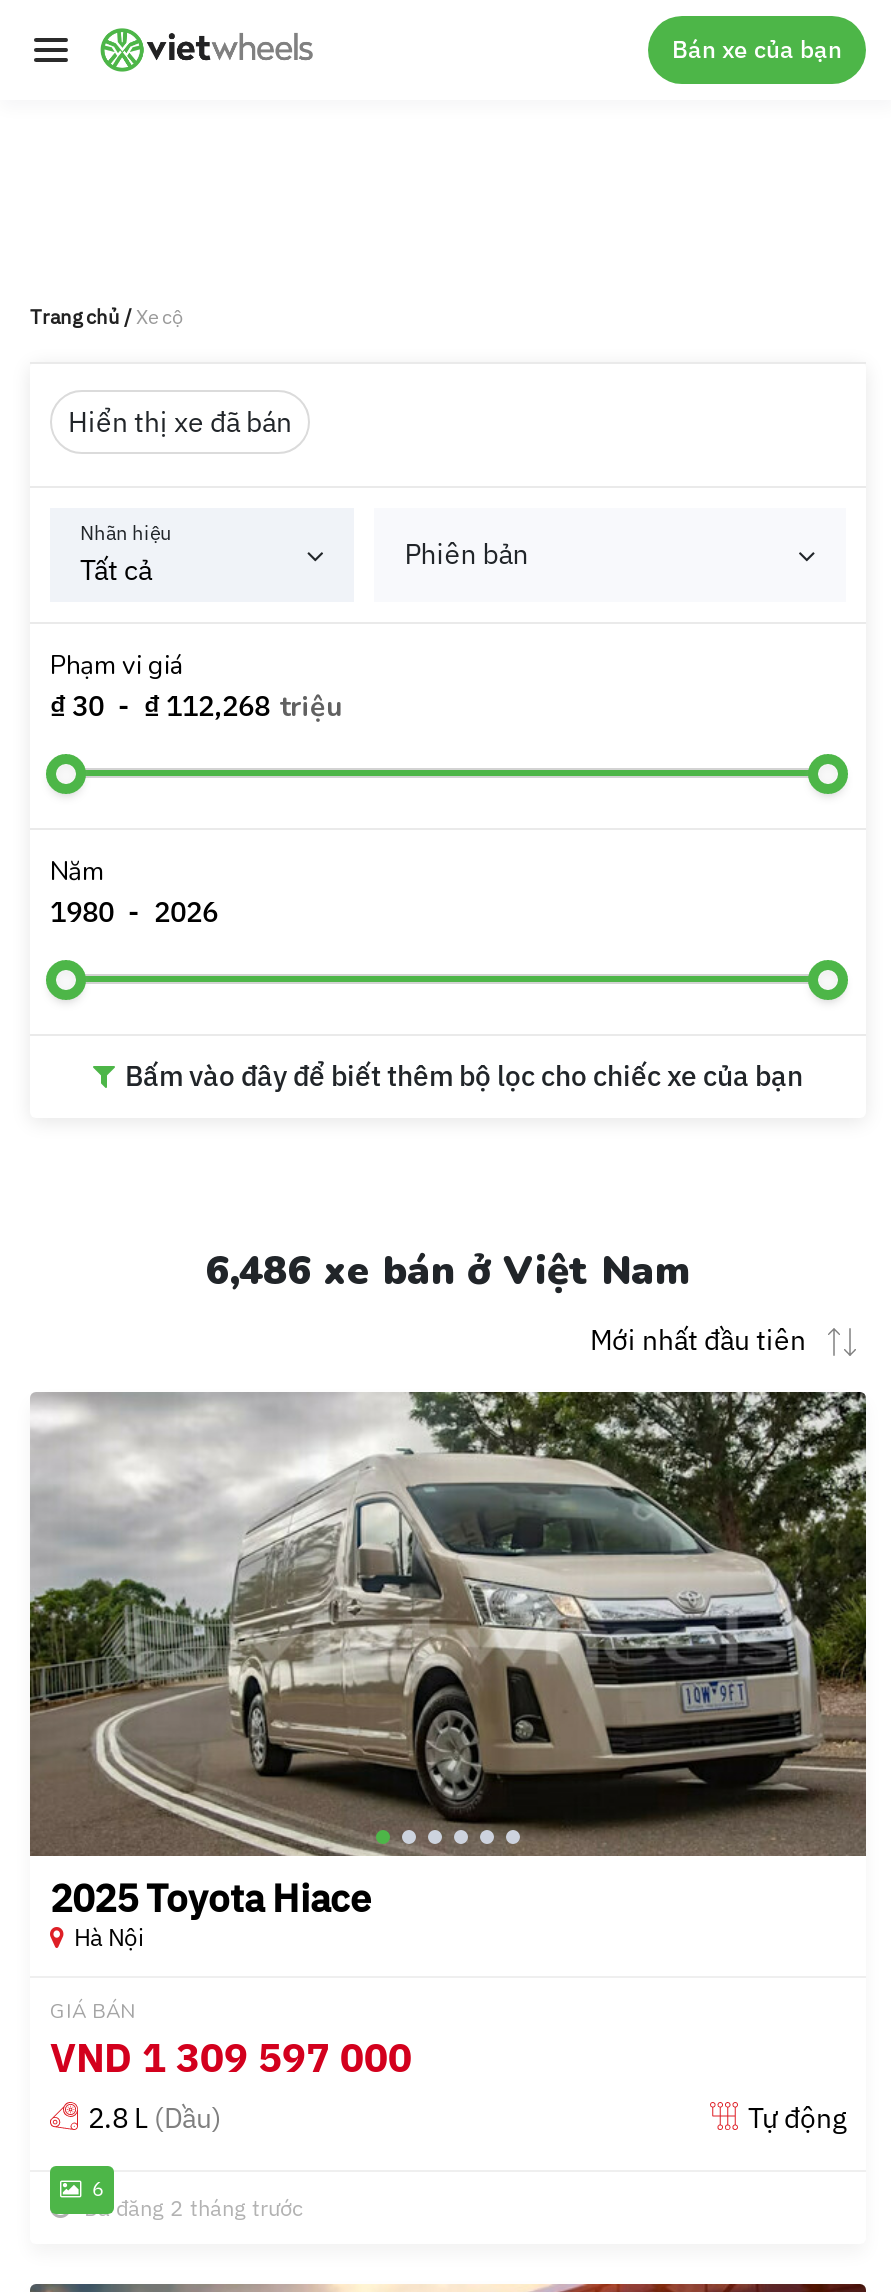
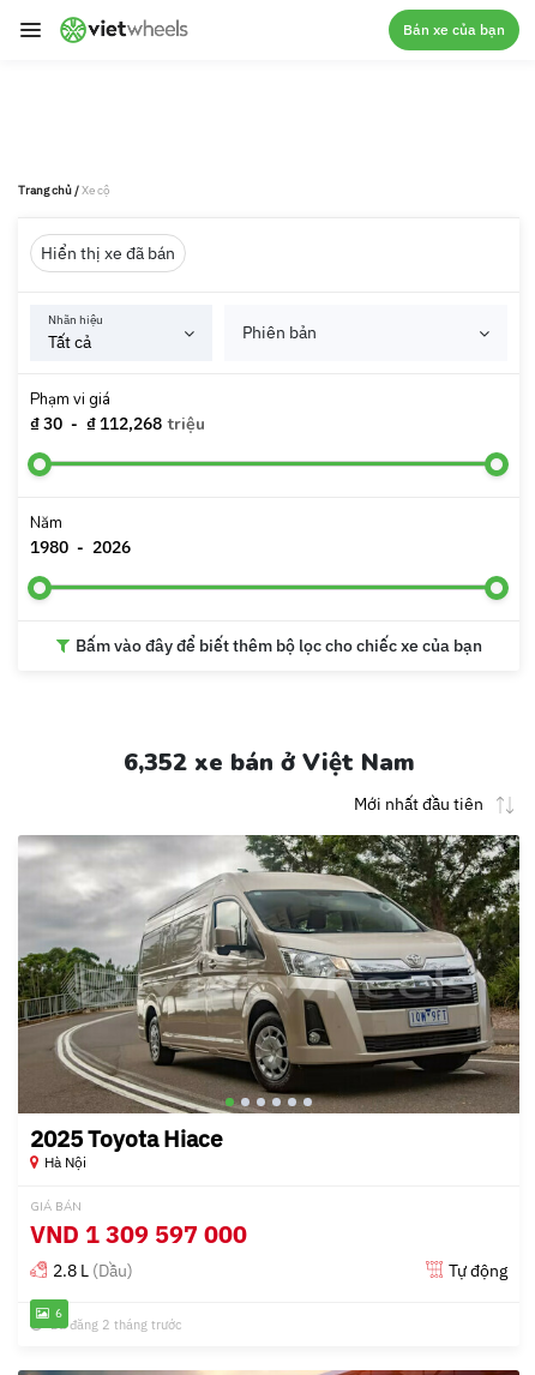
[205,1244,691,1298] 6,486 xe bán ở Việt Nam -> [123,746,414,779] 6,352 xe bán ở Việt Nam

